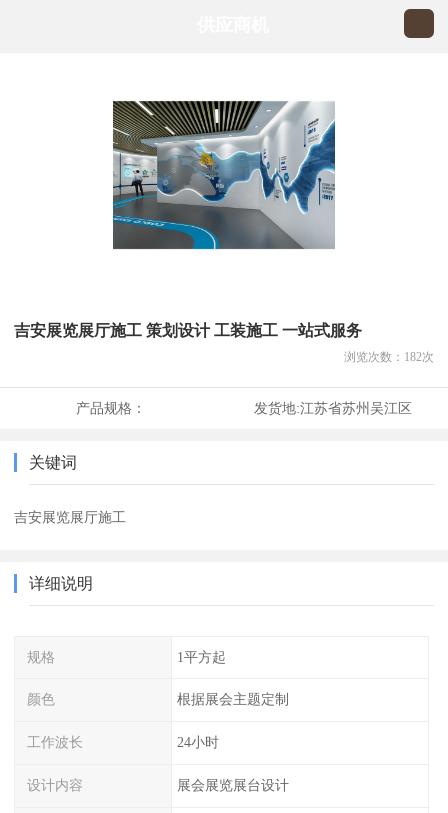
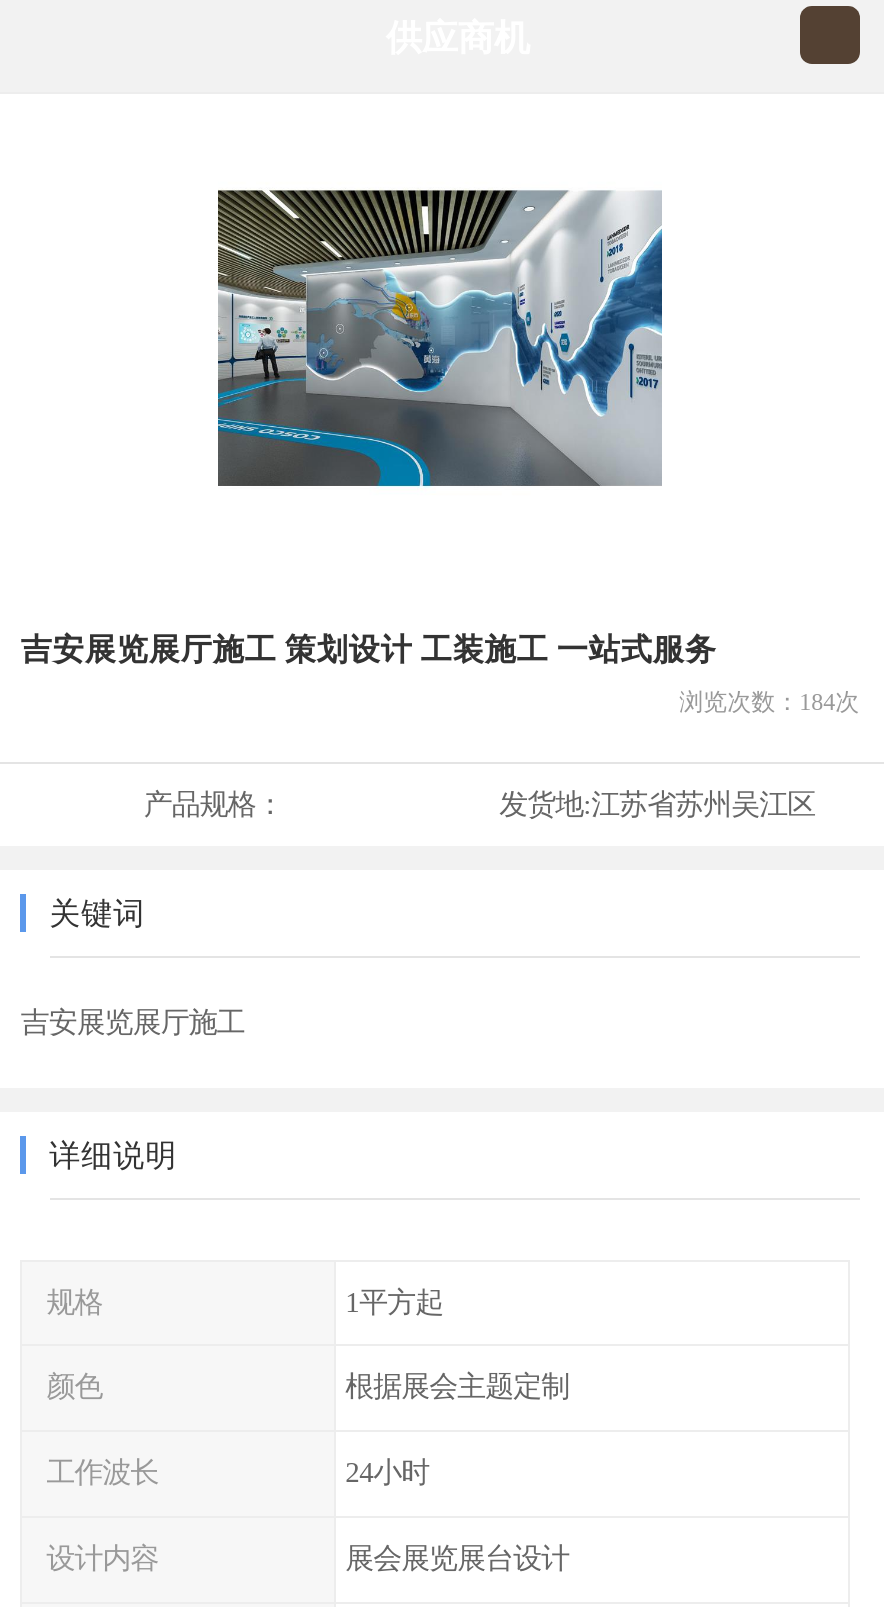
[344,350,434,364] 浏览次数：182次 -> [679,687,859,715] 浏览次数：184次

